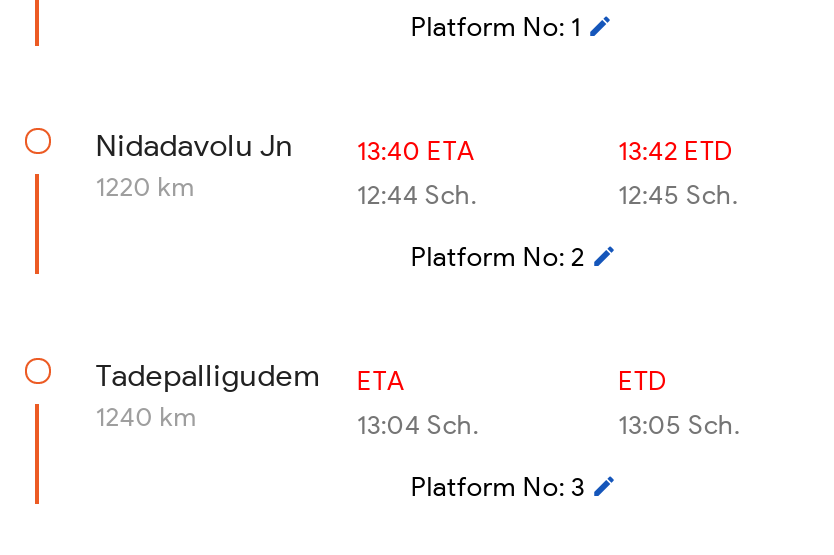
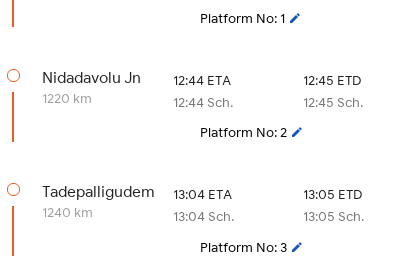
[95,127,474,167] Nidadavolu Jn 13:40 ETA -> [42,67,231,87] Nidadavolu Jn 12:44 ETA
[618,135,732,167] 13:42 ETD -> [303,71,361,87] 12:45 ETD
[356,364,404,396] ETA -> [173,186,232,202] 13:04 ETA
[618,364,666,396] ETD -> [303,186,362,202] 13:05 ETD

